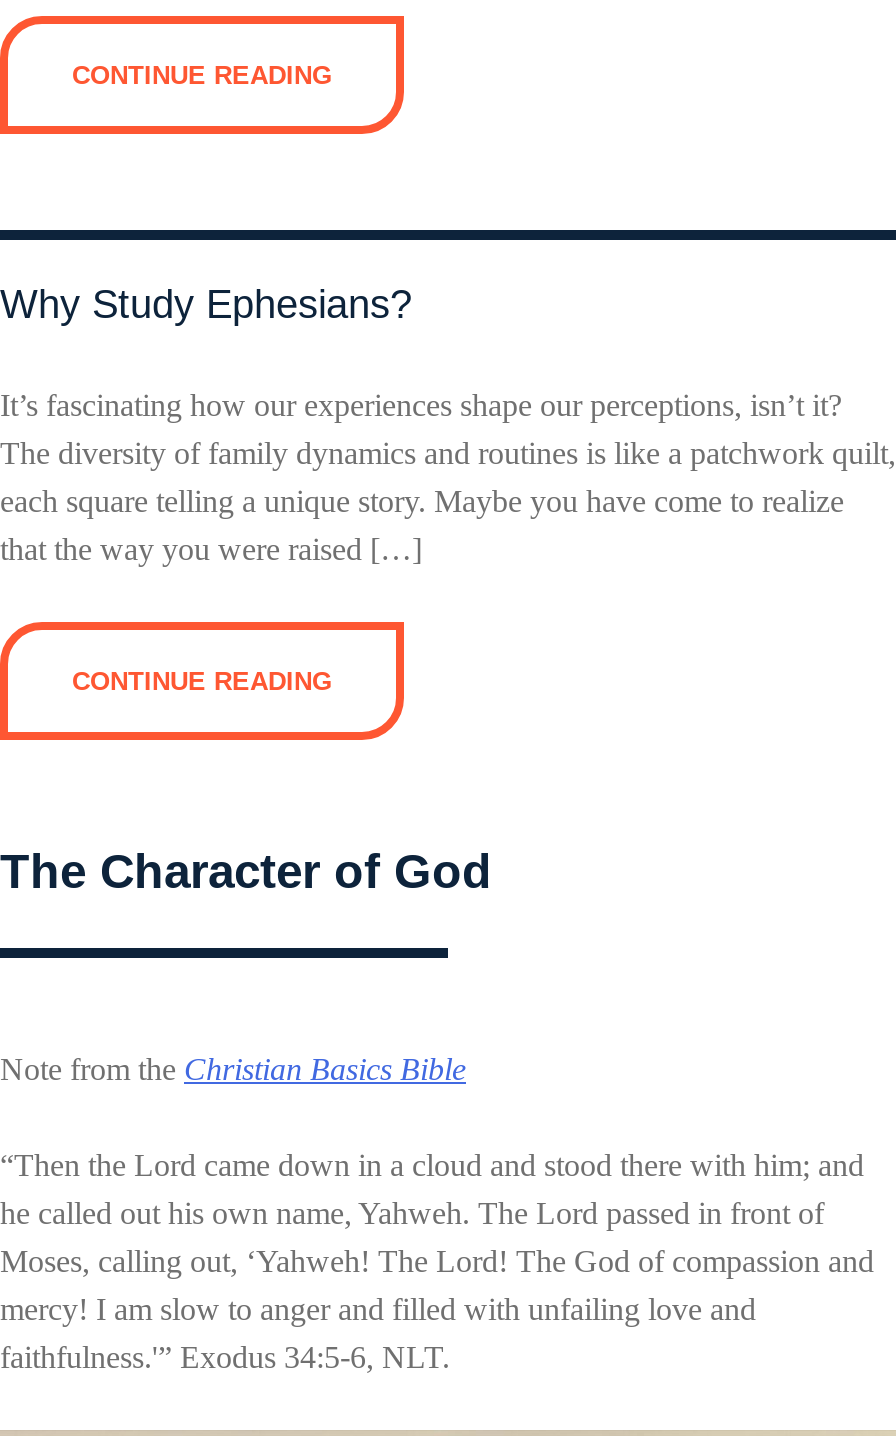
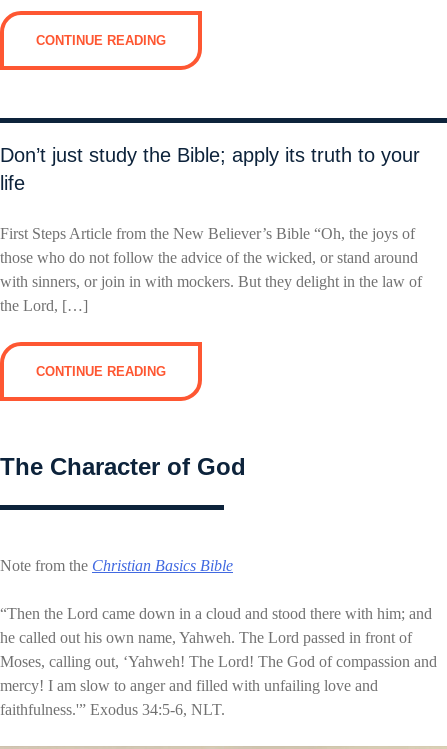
[0,282,412,326] Why Study Ephesians? -> [0,144,420,194] Don’t just study the Bible; apply its truth to your | life
[0,388,896,566] It’s fascinating how our experiences shape our perceptions, isn’t it? | The diversity of family dynamics and routines is like a patchwork quilt, | each square telling a unique story. Maybe you have come to realize | that the way you were raised […] -> [0,225,422,314] First Steps Article from the New Believer’s Bible “Oh, the joys of | those who do not follow the advice of the wicked, or stand around | with sinners, or join in with mockers. But they delight in the law of | the Lord, […]

